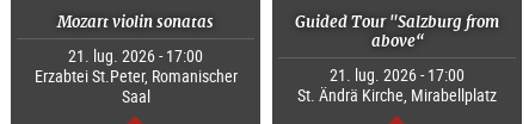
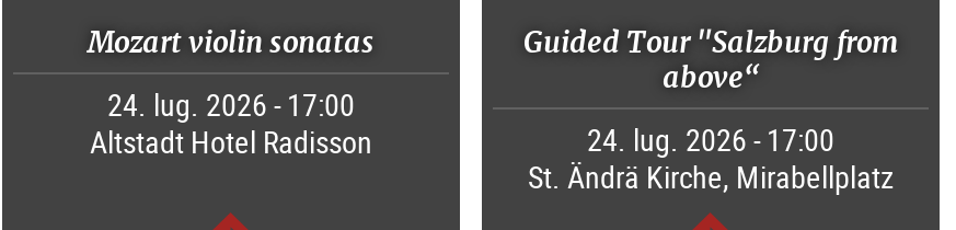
[34,44,237,107] 21. lug. 2026 - 17:00 | Erzabtei St.Peter, Romanischer | Saal -> [90,83,372,162] 24. lug. 2026 - 17:00 | Altstadt Hotel Radisson
[330,63,465,86] 21. lug. 2026 - 17:00 -> [587,119,834,160] 24. lug. 2026 - 17:00

